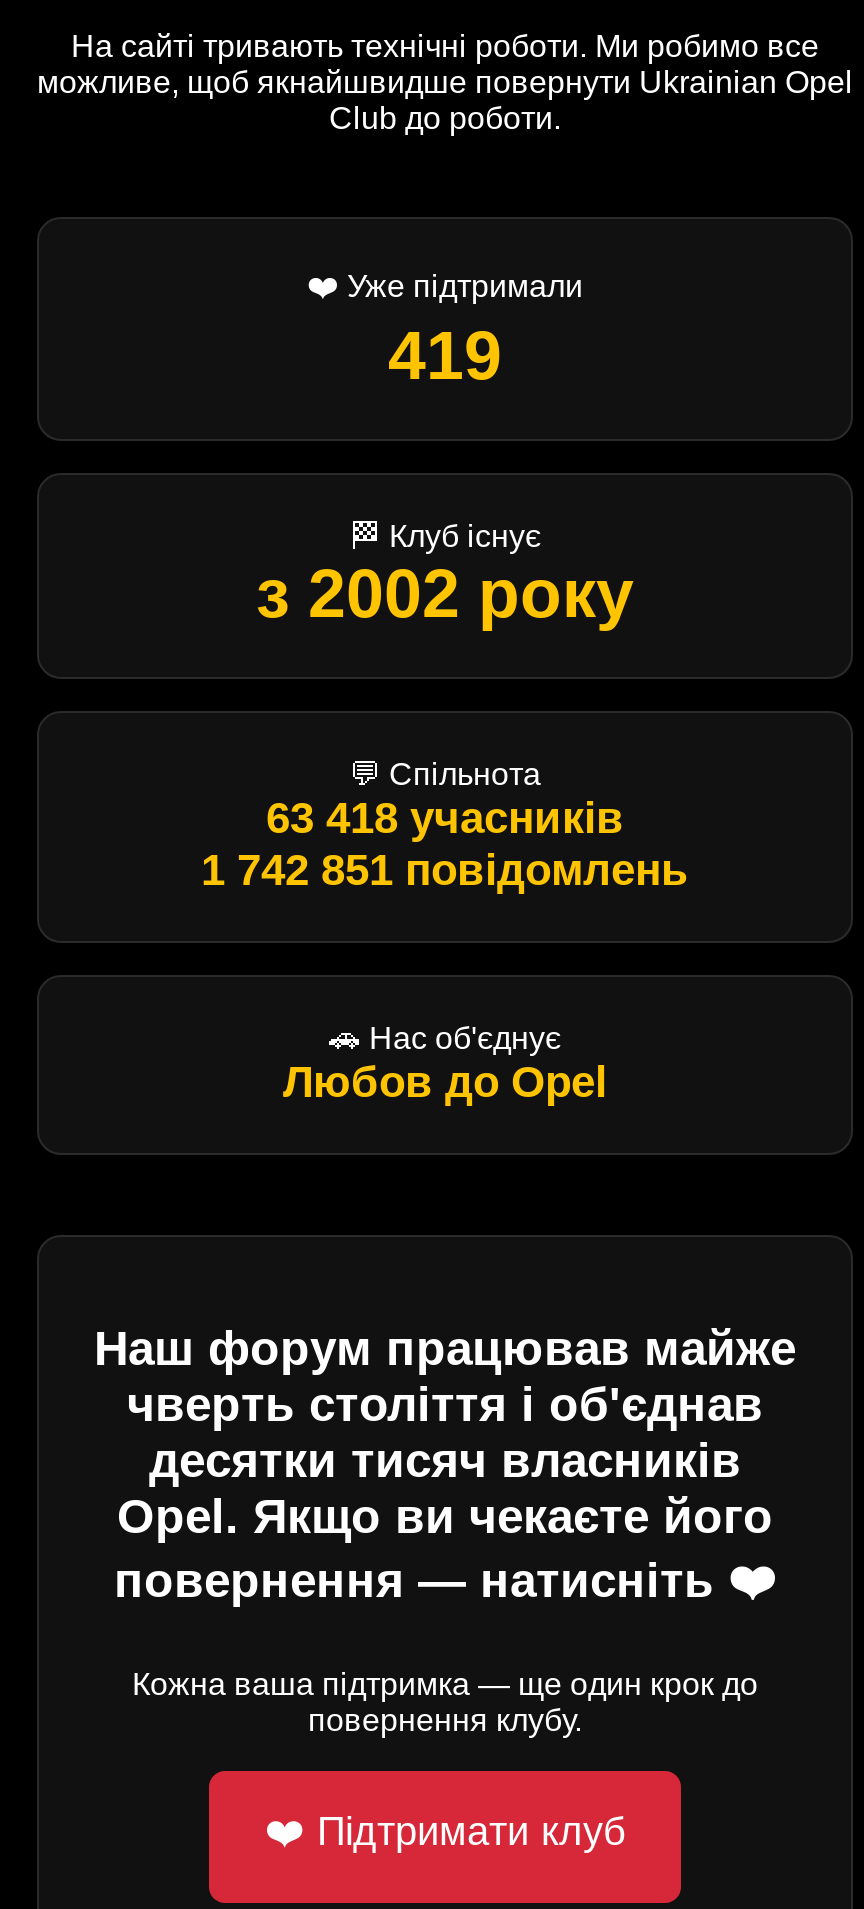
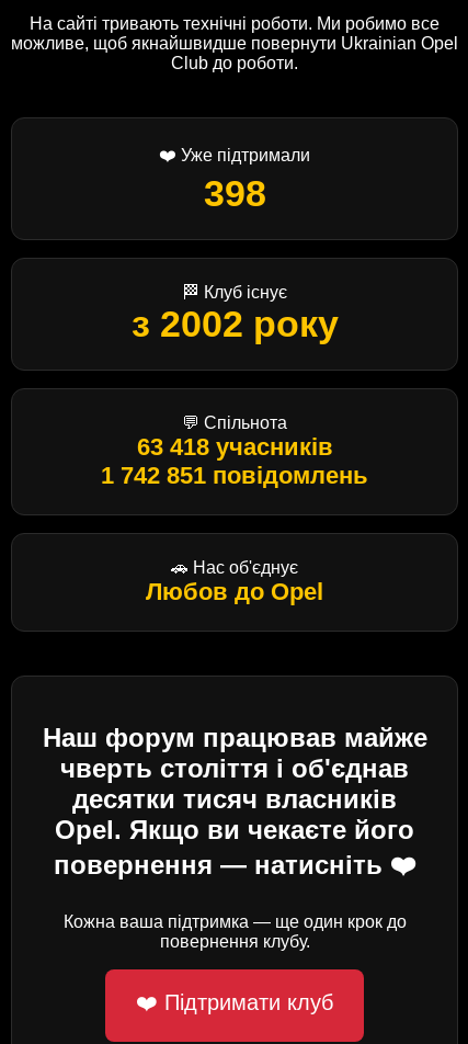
[388,317,502,393] 419 -> [203,172,266,214] 398

